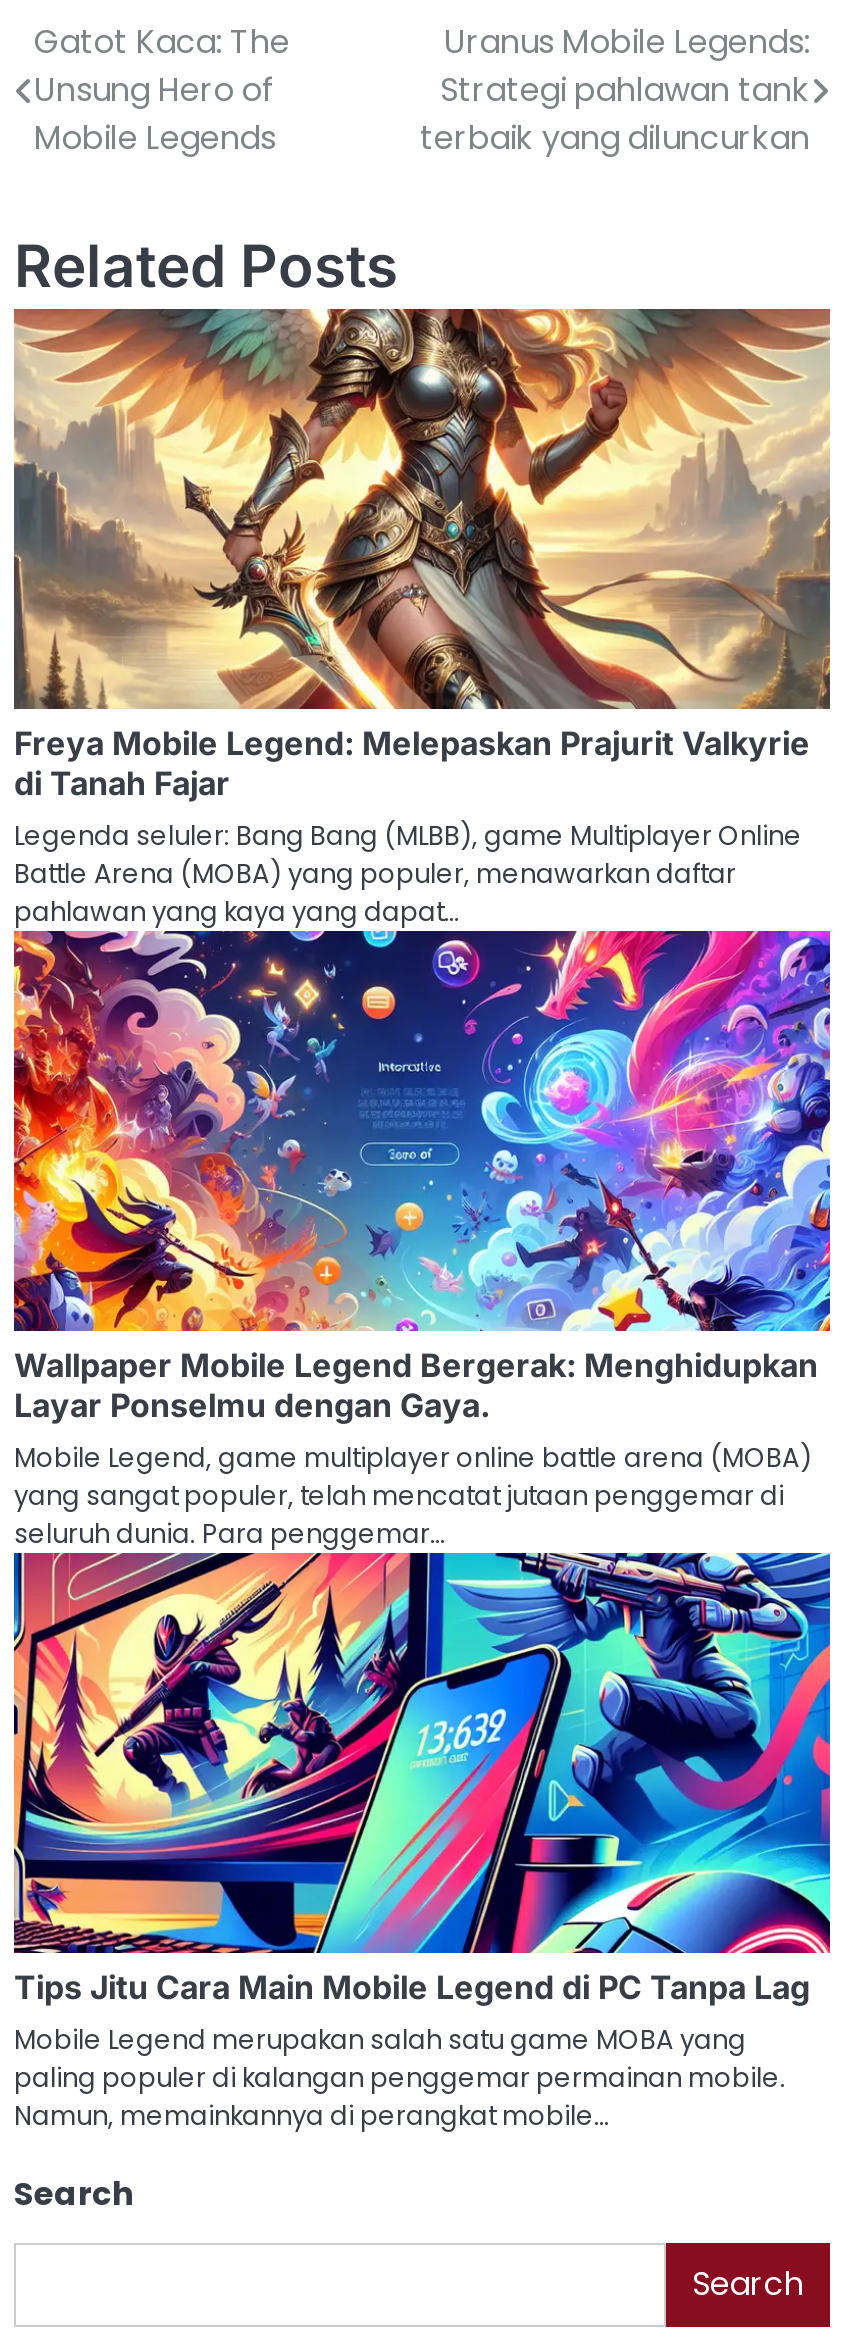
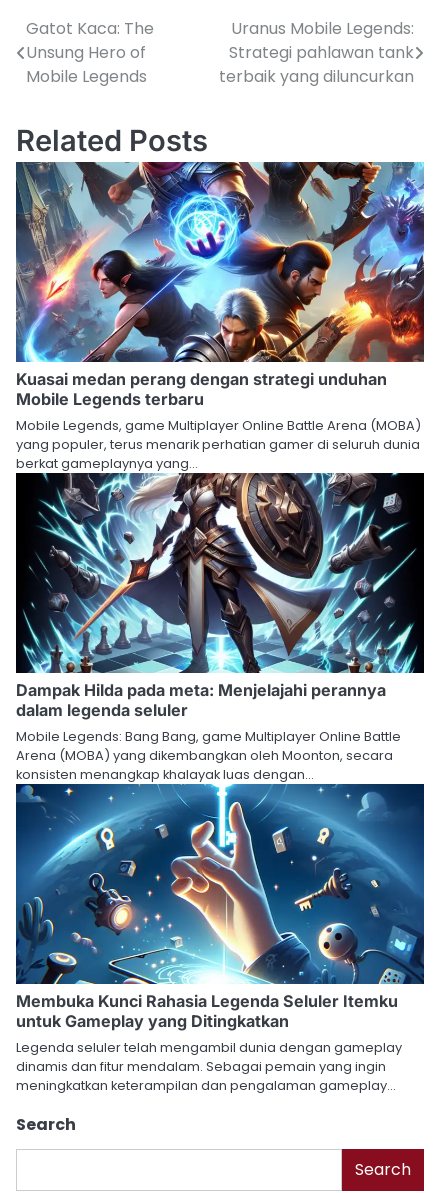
[12,307,832,930] [image] | Freya Mobile Legend: Melepaskan Prajurit Valkyrie | di Tanah Fajar | Legenda seluler: Bang Bang (MLBB), game Multiplayer Online | Battle Arena (MOBA) yang populer, menawarkan daftar | pahlawan yang kaya yang dapat… -> [15,161,425,473] [image] | Kuasai medan perang dengan strategi unduhan | Mobile Legends terbaru | Mobile Legends, game Multiplayer Online Battle Arena (MOBA) | yang populer, terus menarik perhatian gamer di seluruh dunia | berkat gameplaynya yang…
[12,929,832,1552] [image] | Wallpaper Mobile Legend Bergerak: Menghidupkan | Layar Ponselmu dengan Gaya. | Mobile Legend, game multiplayer online battle arena (MOBA) | yang sangat populer, telah mencatat jutaan penggemar di | seluruh dunia. Para penggemar… -> [15,472,425,784] [image] | Dampak Hilda pada meta: Menjelajahi perannya | dalam legenda seluler | Mobile Legends: Bang Bang, game Multiplayer Online Battle | Arena (MOBA) yang dikembangkan oleh Moonton, secara | konsisten menangkap khalayak luas dengan…
[12,1551,832,2134] [image] | Tips Jitu Cara Main Mobile Legend di PC Tanpa Lag | Mobile Legend merupakan salah satu game MOBA yang | paling populer di kalangan penggemar permainan mobile. | Namun, memainkannya di perangkat mobile… -> [15,783,425,1095] [image] | Membuka Kunci Rahasia Legenda Seluler Itemku | untuk Gameplay yang Ditingkatkan | Legenda seluler telah mengambil dunia dengan gameplay | dinamis dan fitur mendalam. Sebagai pemain yang ingin | meningkatkan keterampilan dan pengalaman gameplay…

